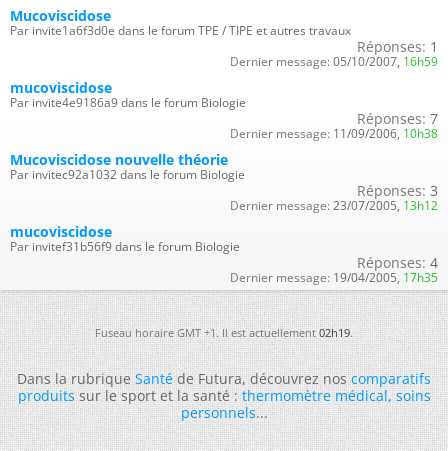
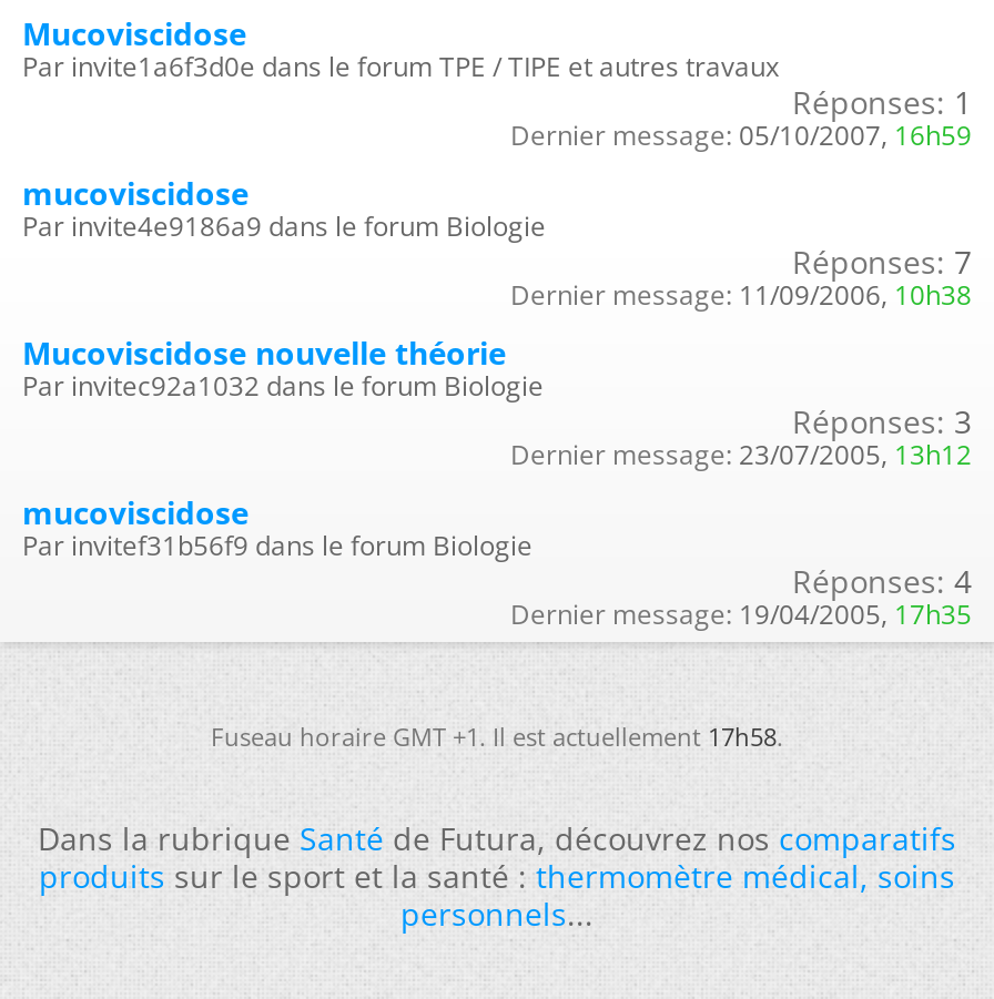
[95,325,353,340] Fuseau horaire GMT +1. Il est actuellement 02h19. -> [211,720,783,753] Fuseau horaire GMT +1. Il est actuellement 17h58.

